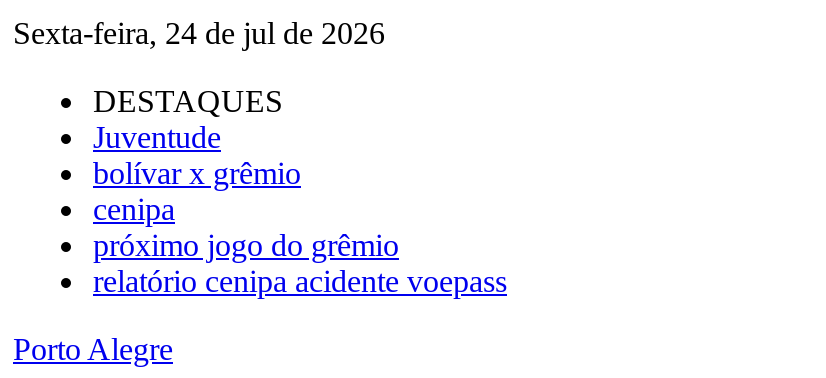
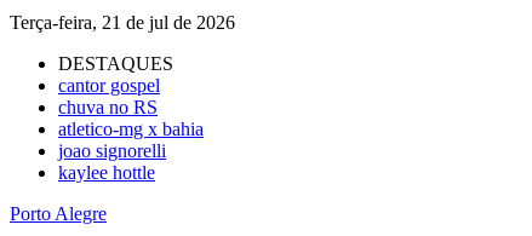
[13,16,385,50] Sexta-feira, 24 de jul de 2026 -> [10,12,235,33] Terça-feira, 21 de jul de 2026
[93,120,507,298] Juventude | bolívar x grêmio | cenipa | próximo jogo do grêmio | relatório cenipa acidente voepass -> [58,75,204,183] cantor gospel | chuva no RS | atletico-mg x bahia | joao signorelli | kaylee hottle

